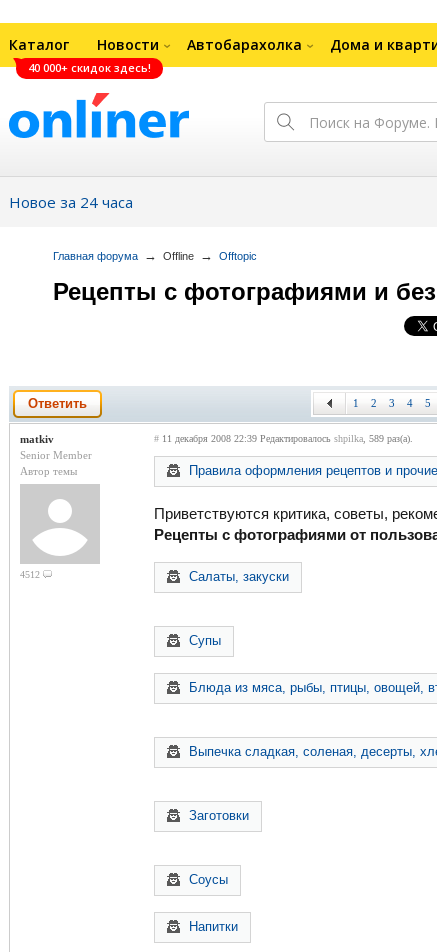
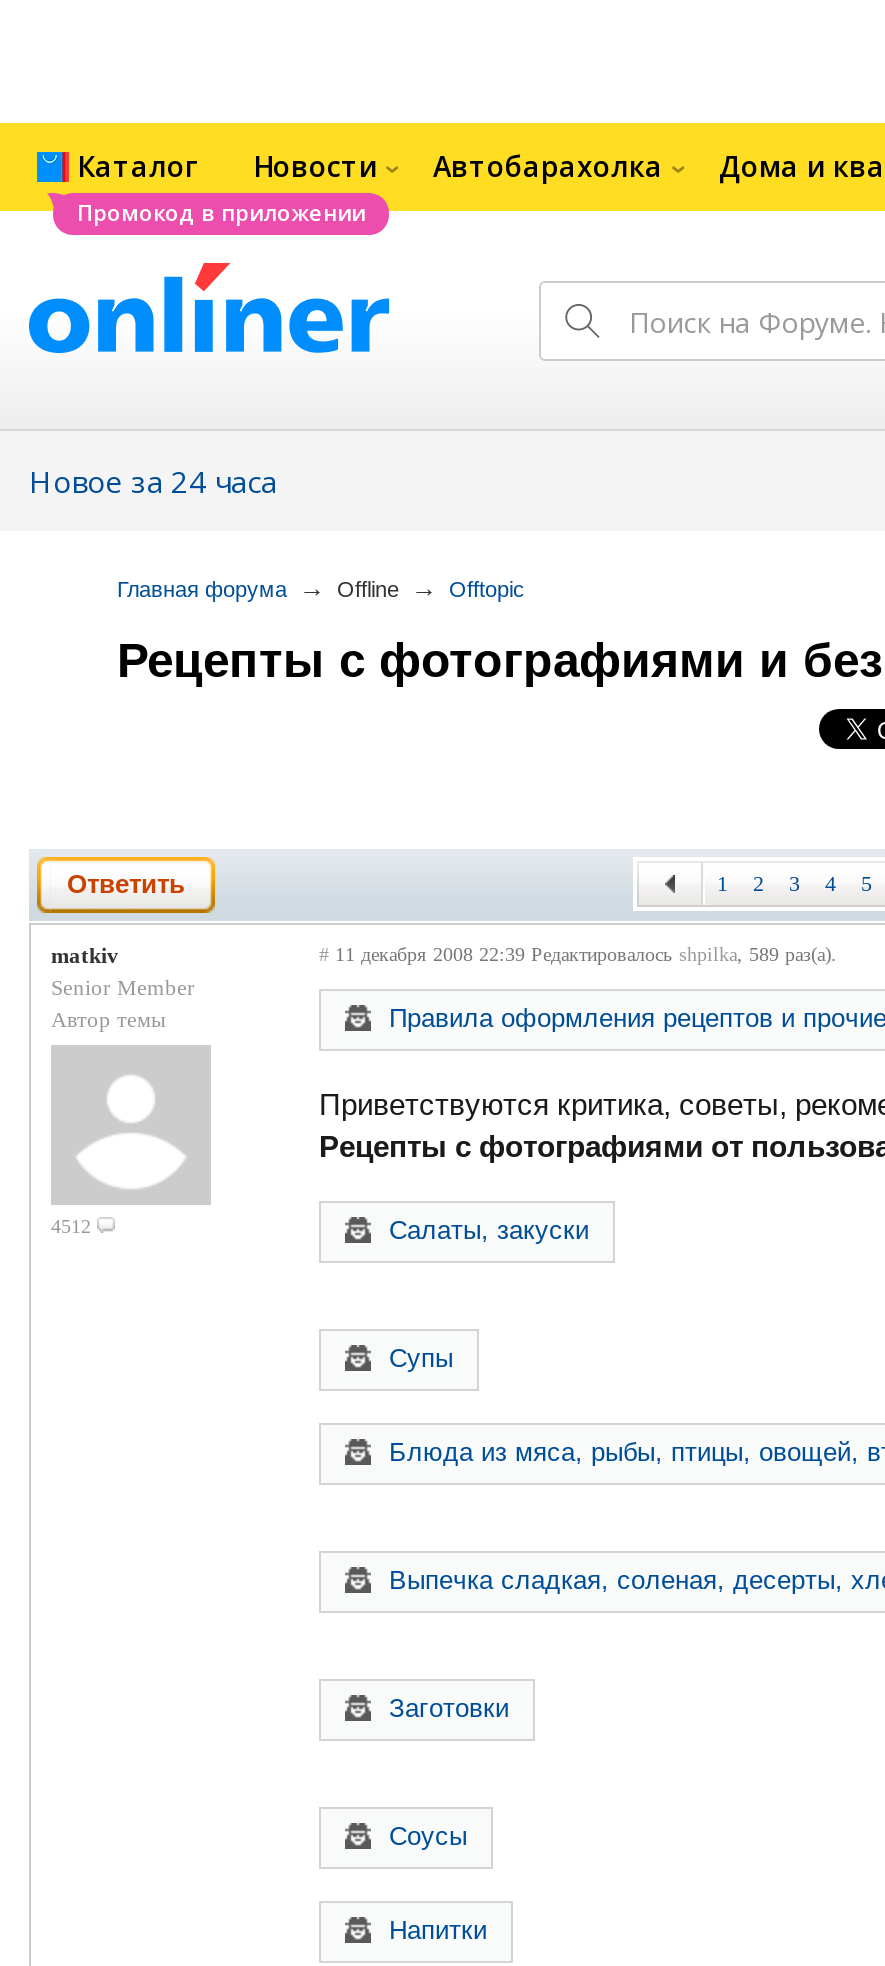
[28,60,151,75] 40 000+ скидок здесь! -> [77,197,365,227] Промокод в приложении

